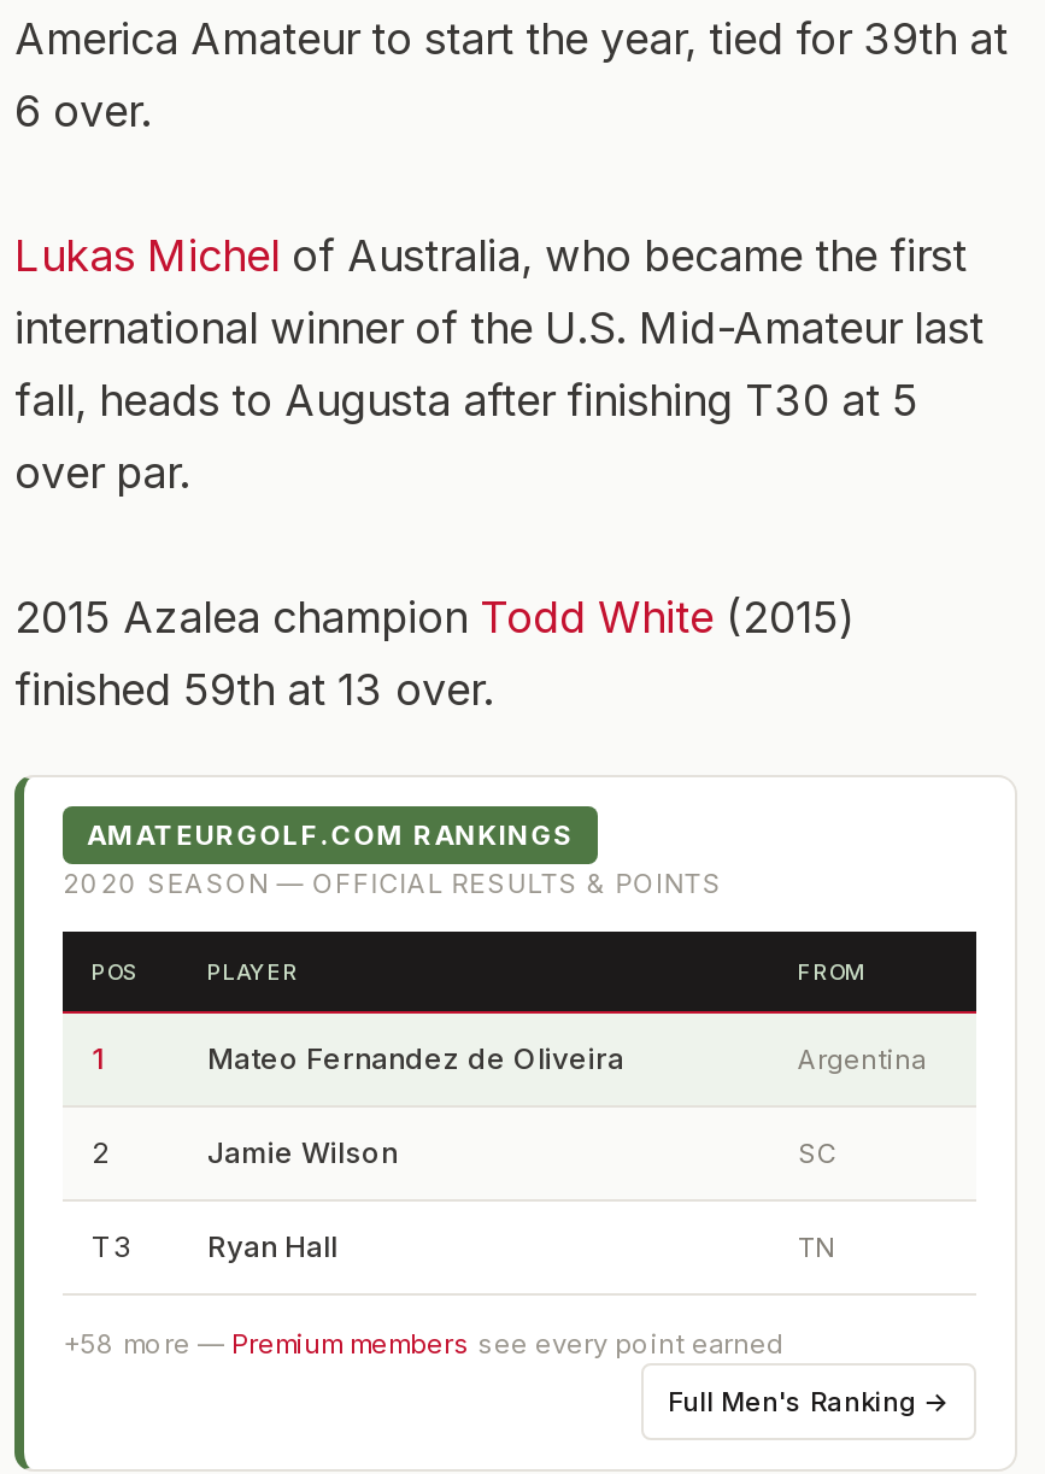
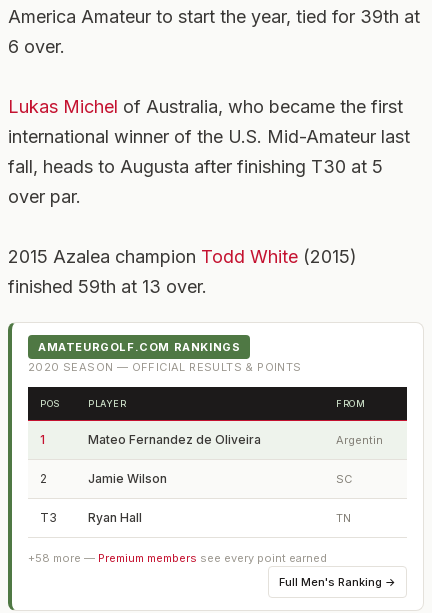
[798,1043,926,1076] Argentina -> [336,433,383,447] Argentin

